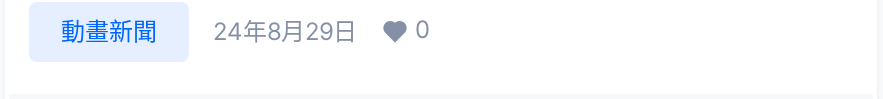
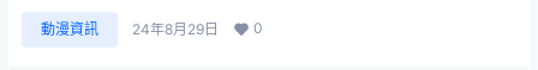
[61,16,157,46] 動畫新聞 -> [41,20,98,38] 動漫資訊

